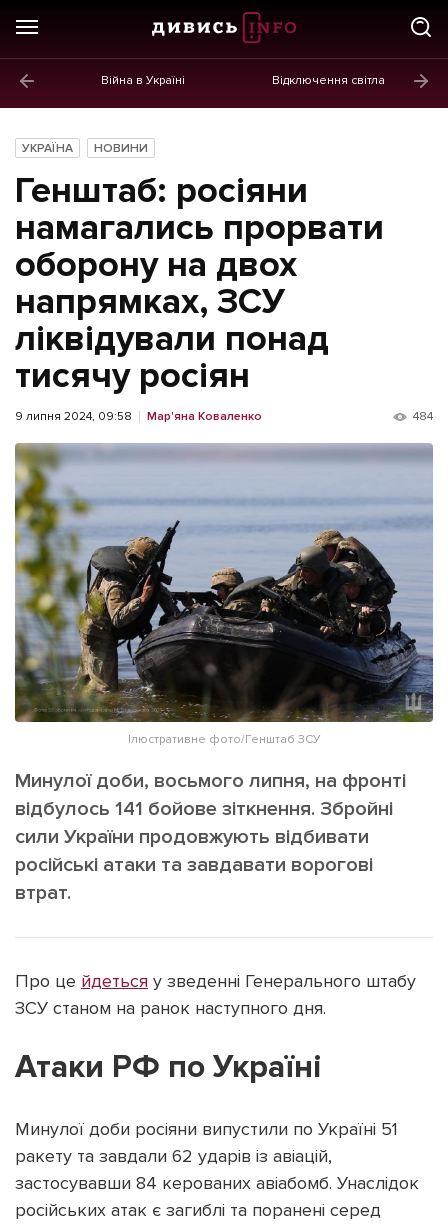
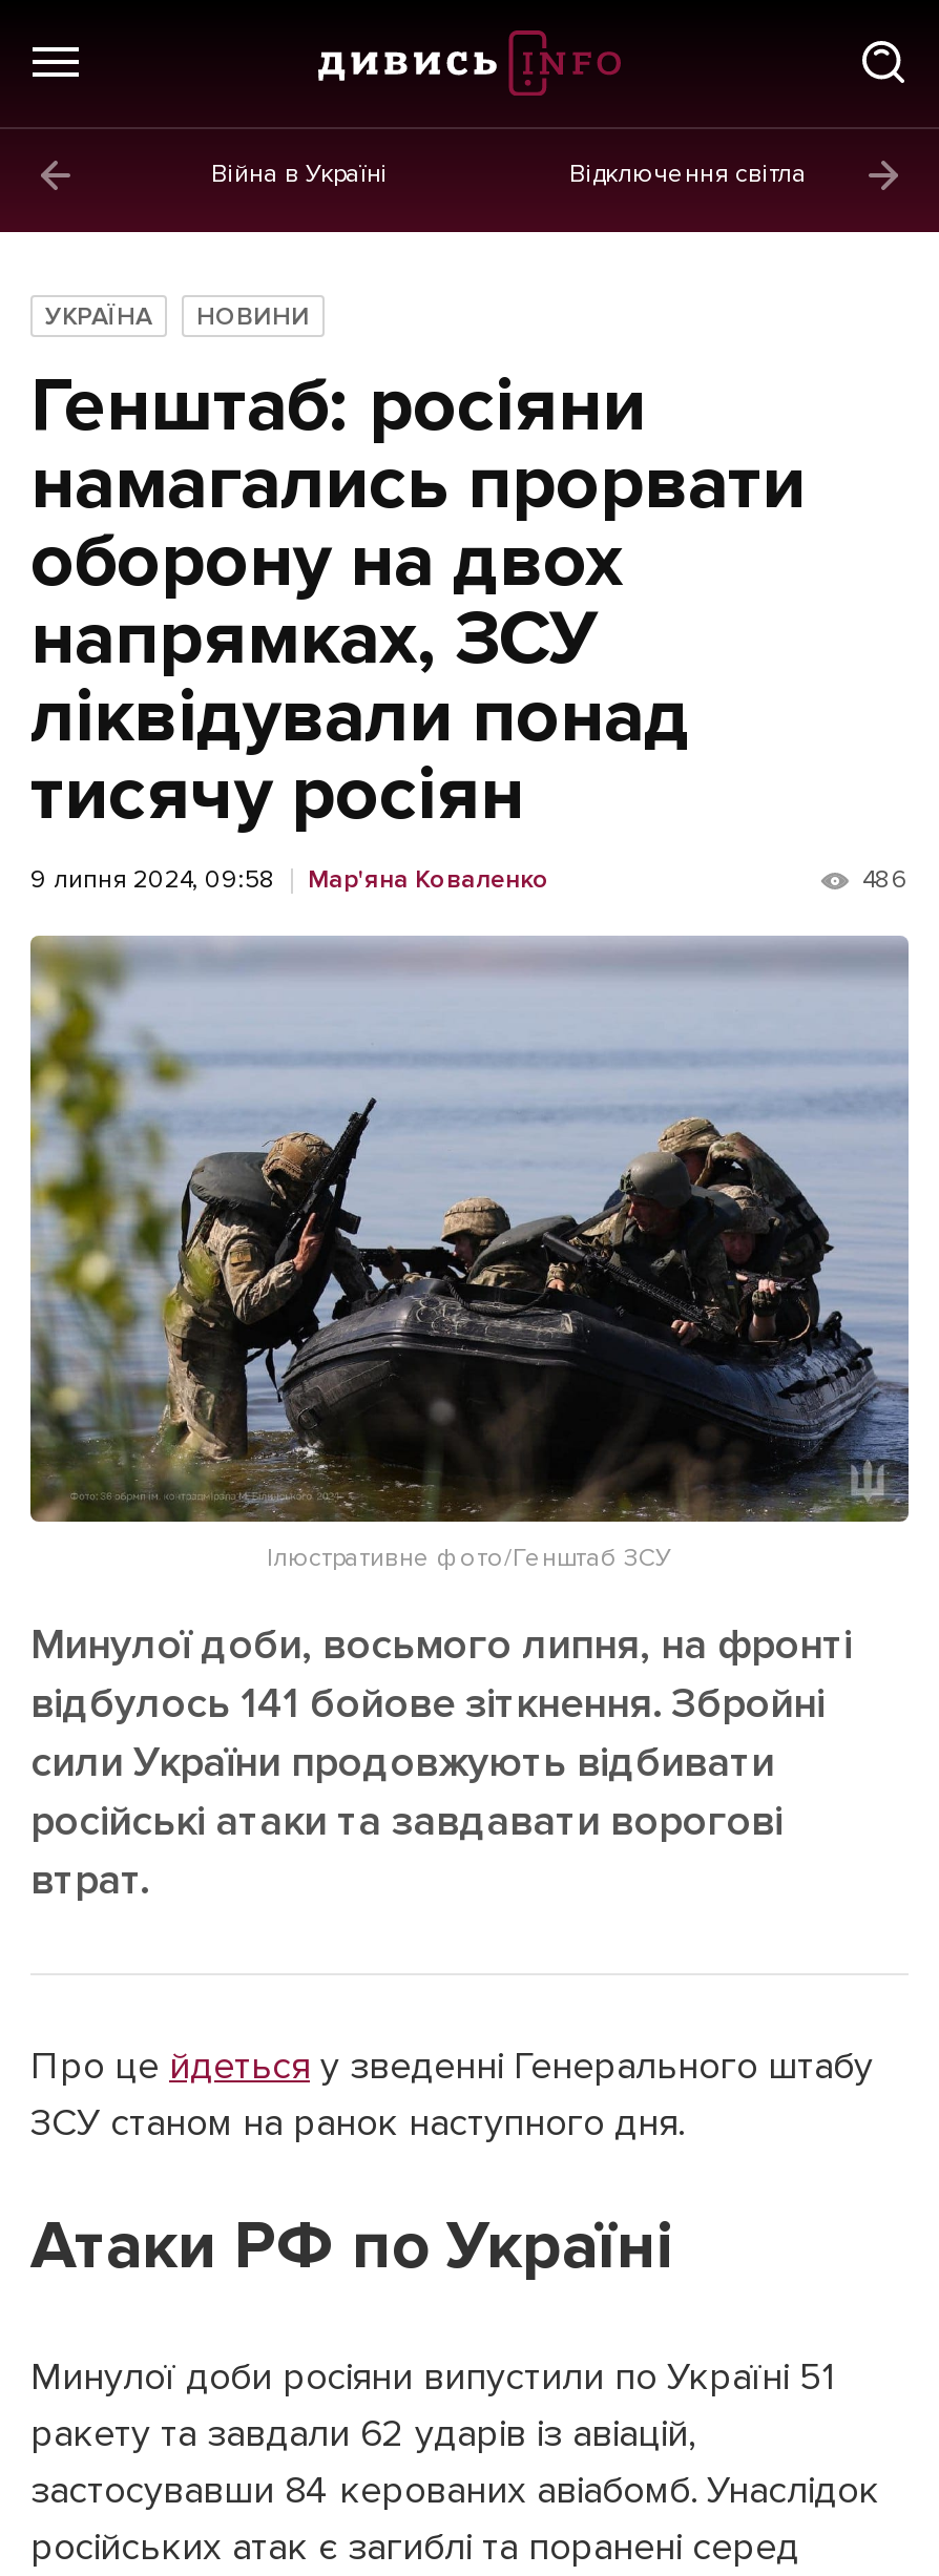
[413,409,433,424] 484 -> [862,865,909,896] 486

